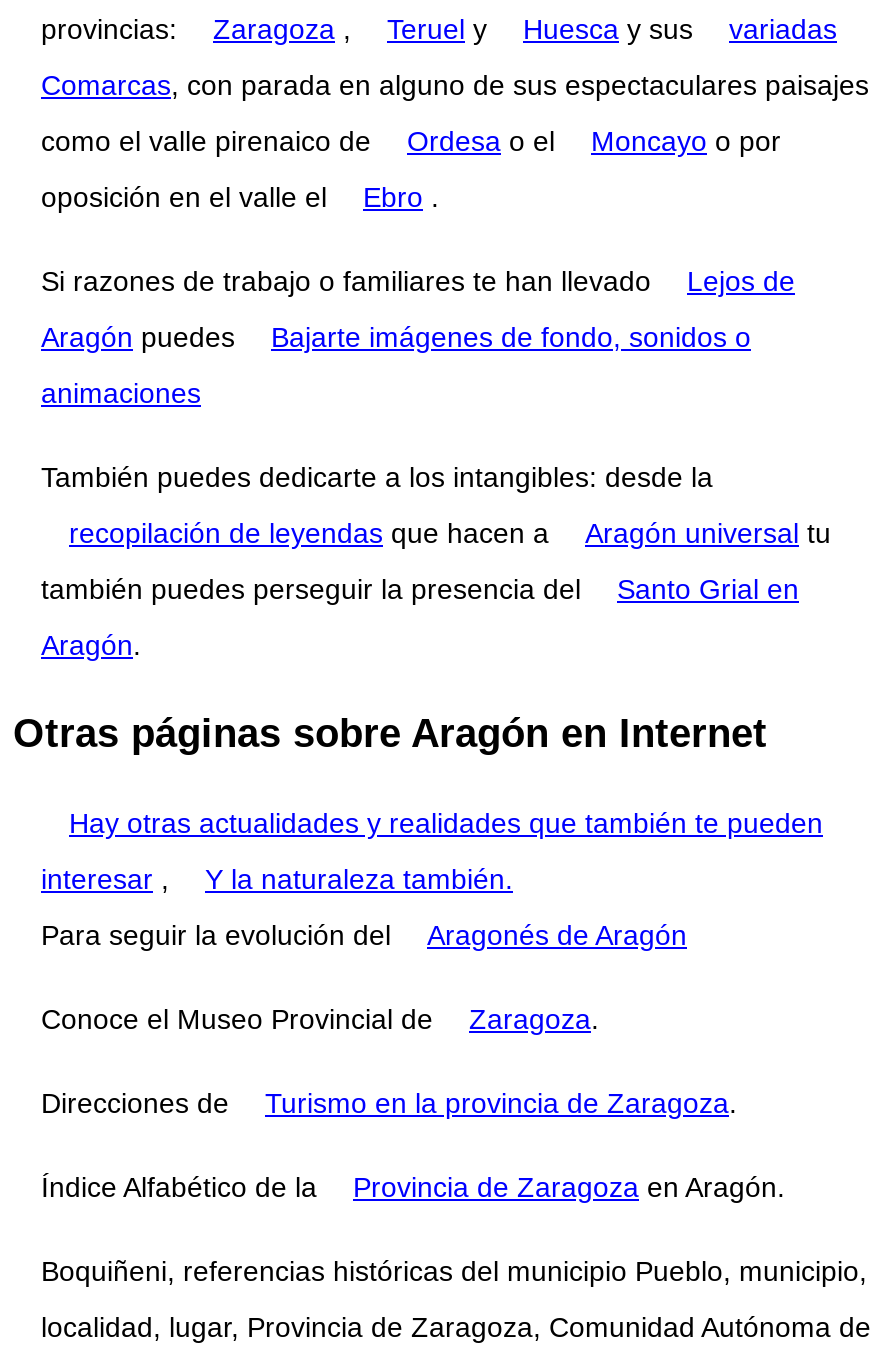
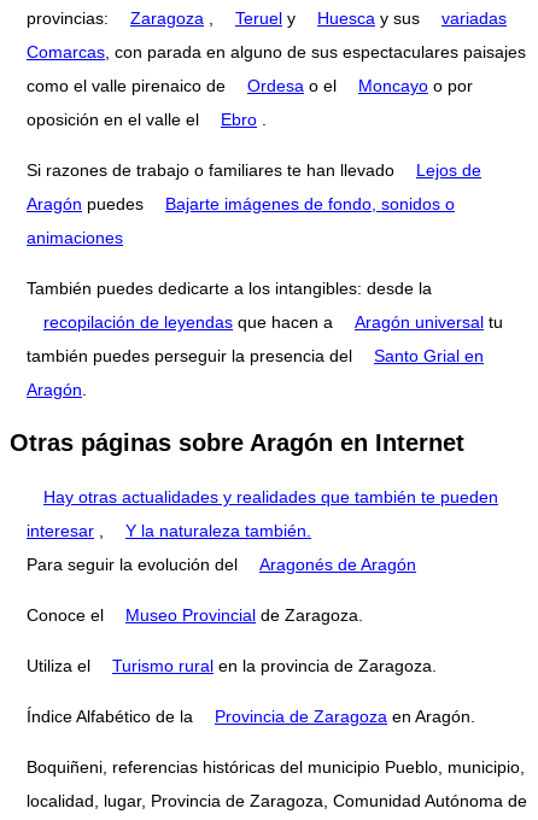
[41,1086,737,1118] Direcciones de | Turismo en la provincia de Zaragoza. -> [27,656,437,675] Utiliza el | Turismo rural en la provincia de Zaragoza.

